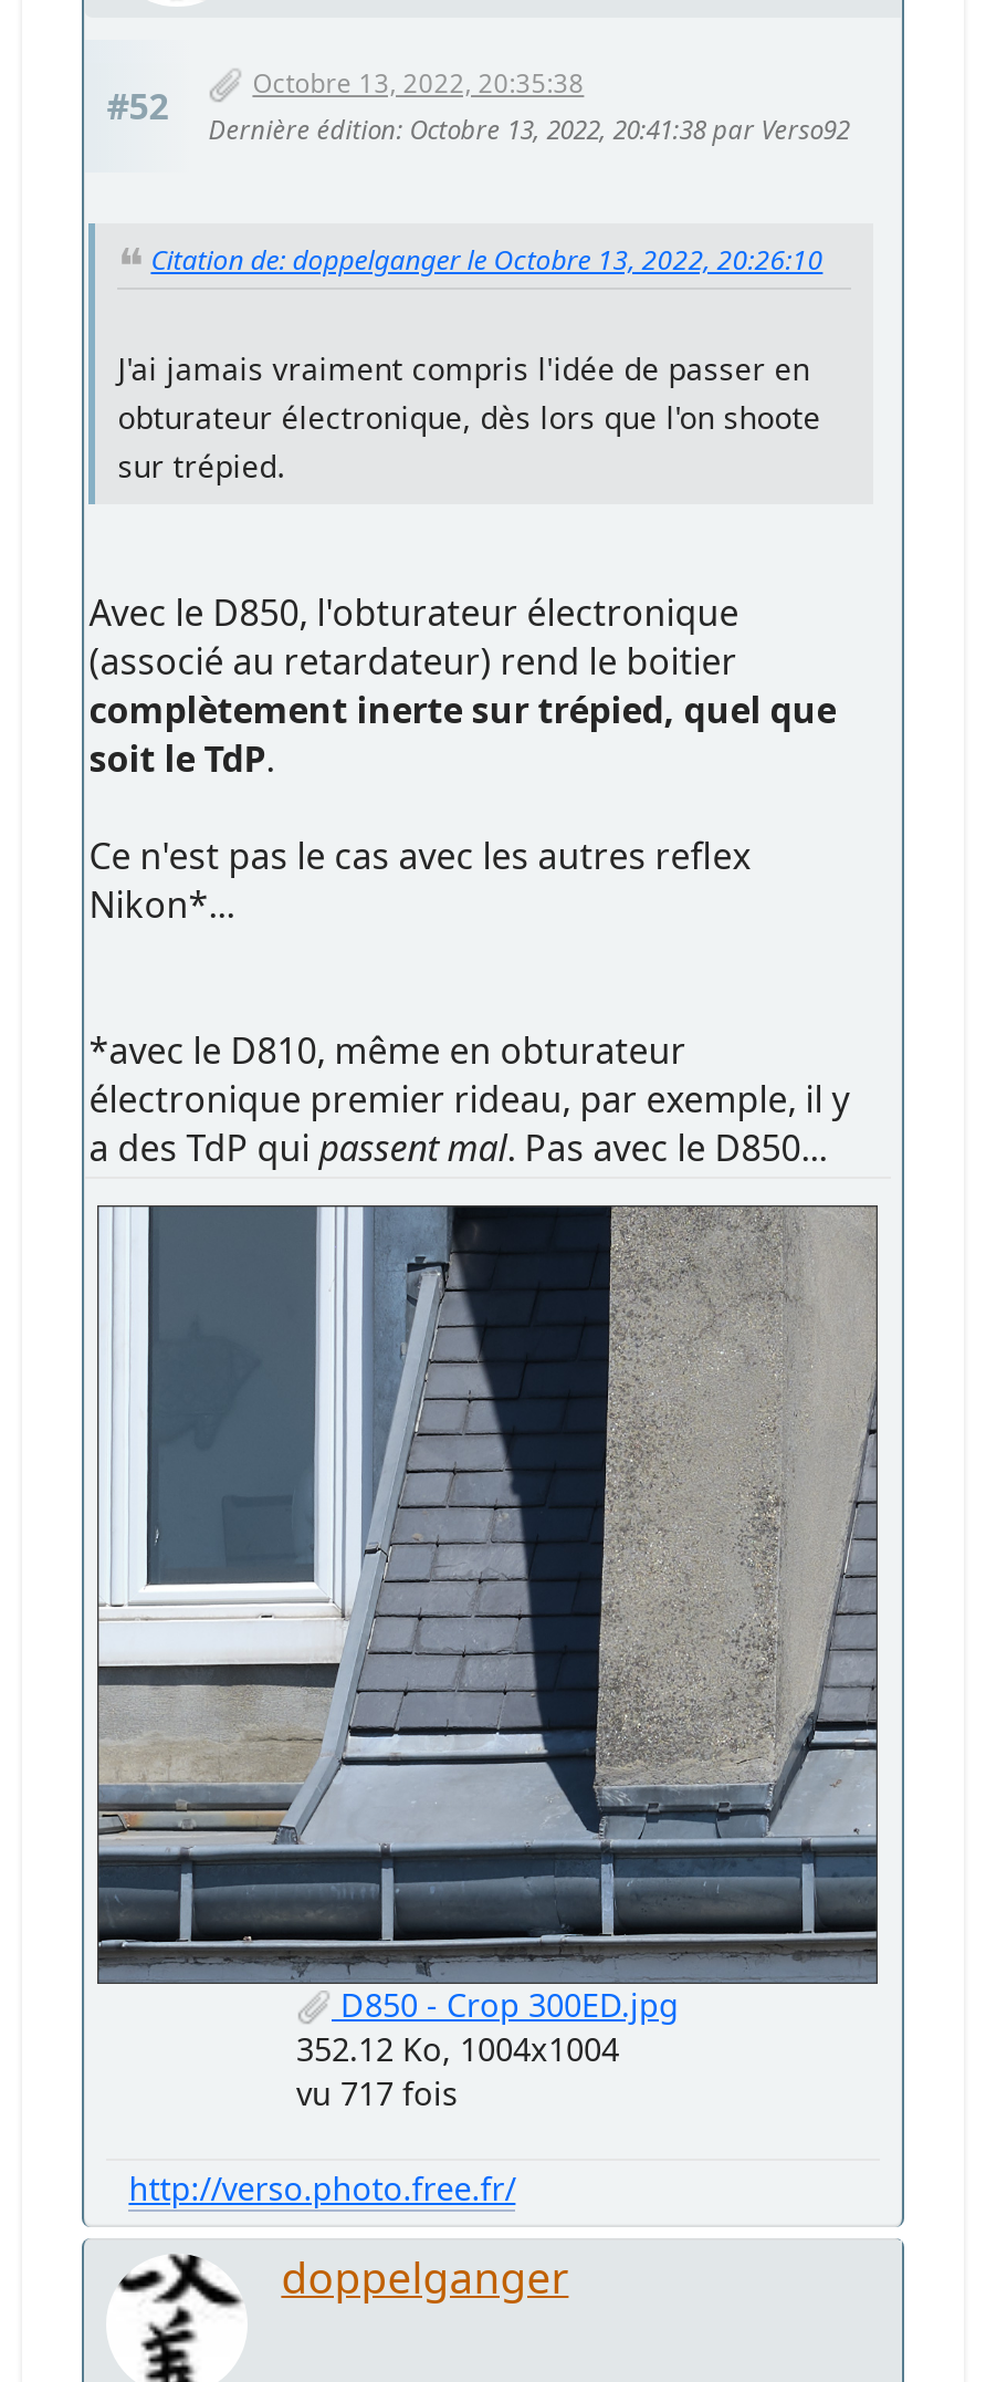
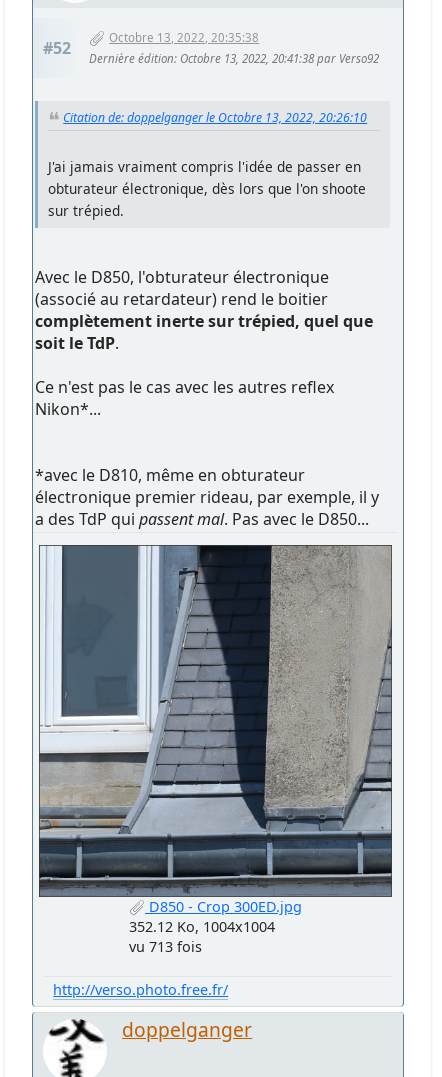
[296,2073,458,2115] vu 717 fois -> [129,937,202,956] vu 713 fois

